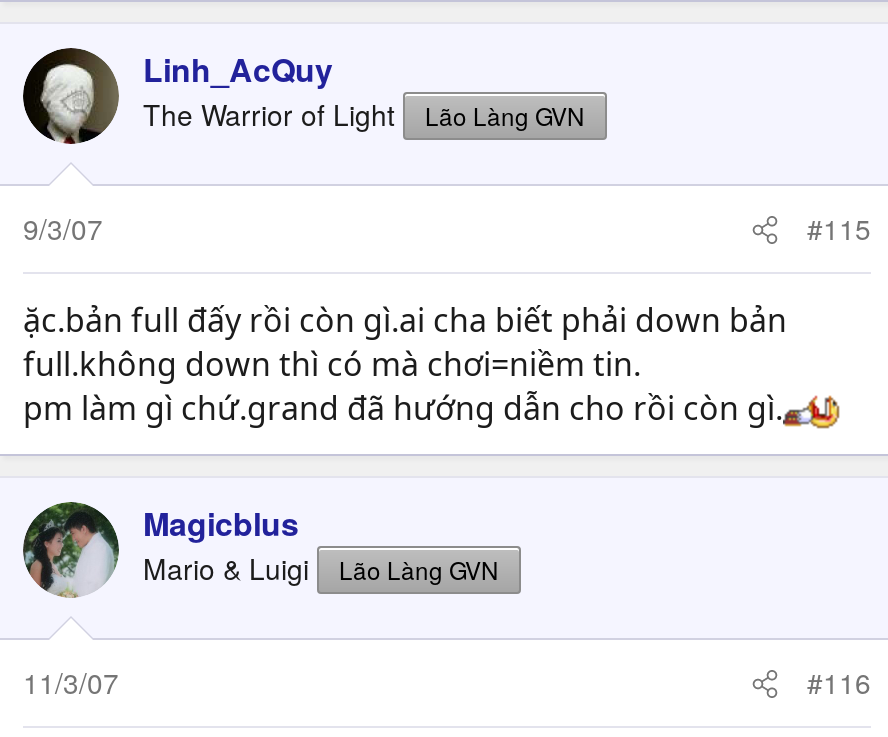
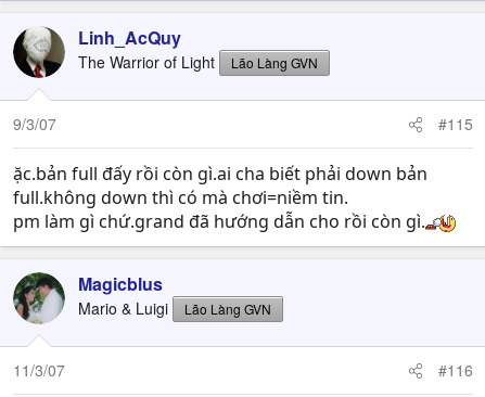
[39,46,109,144] [image] -> [23,26,61,78] [image]

